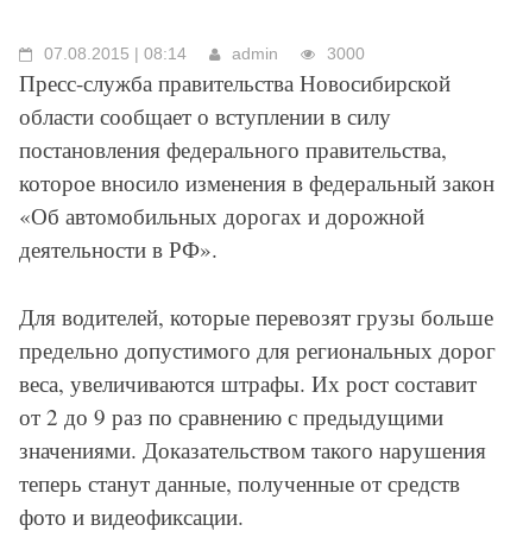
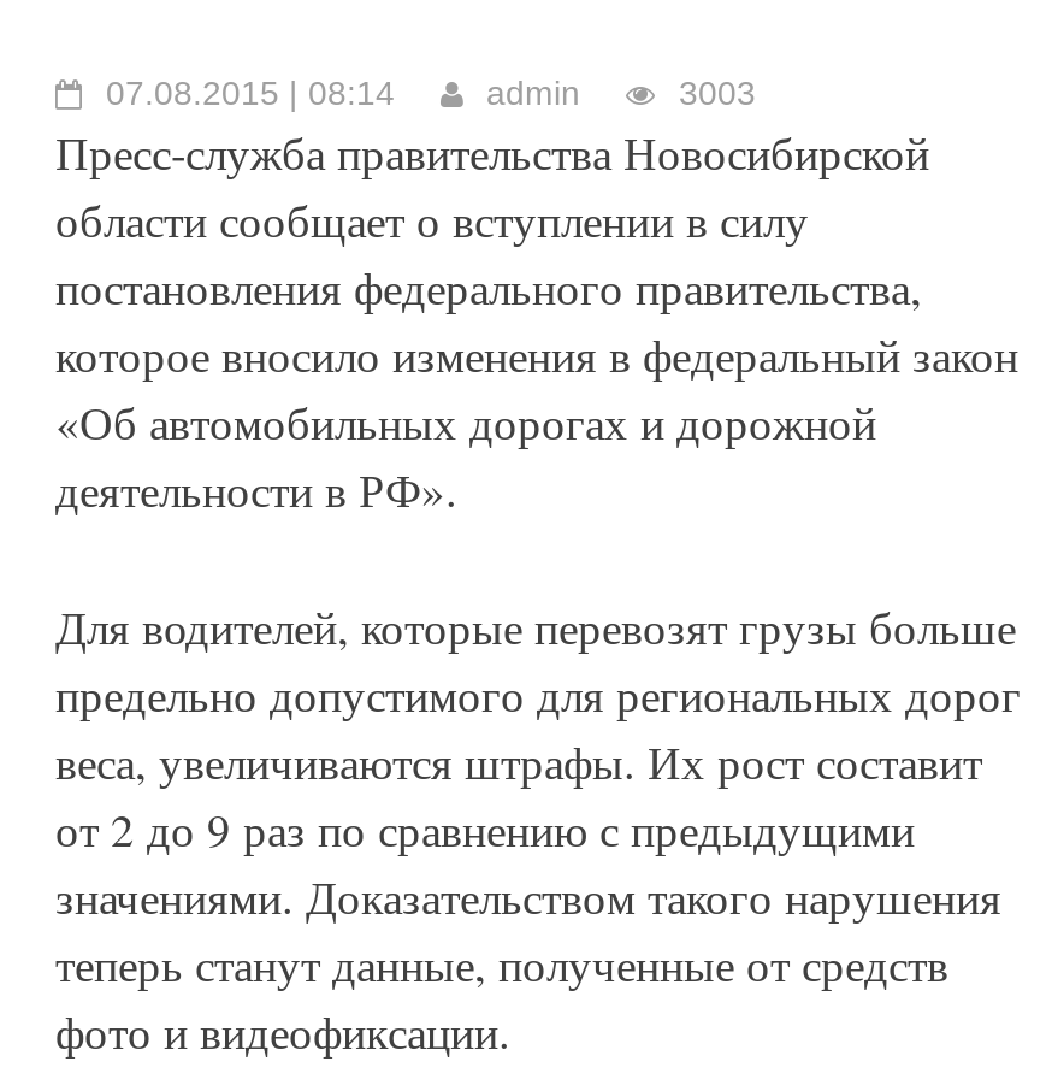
[327,44,365,63] 3000 -> [679,73,756,112] 3003

